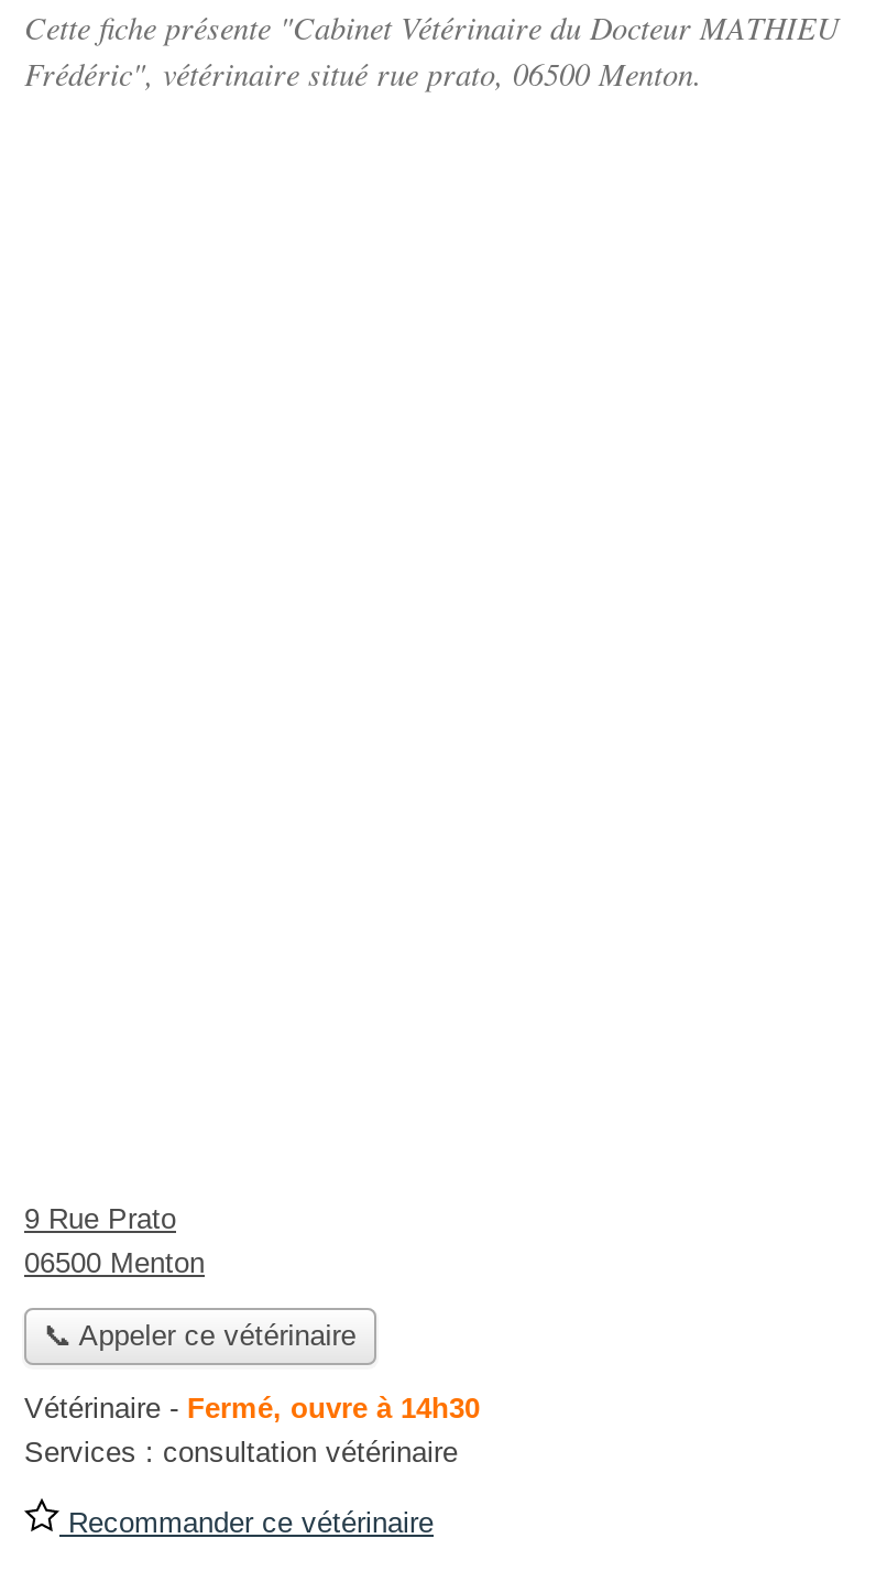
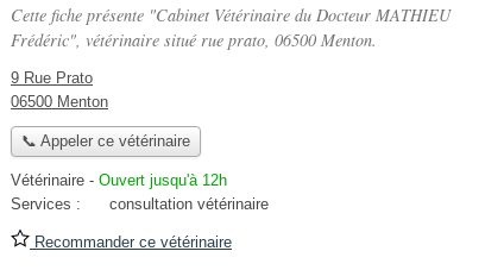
[24,1392,480,1469] Vétérinaire - Fermé, ouvre à 14h30 | Services : consultation vétérinaire -> [11,172,269,213] Vétérinaire - Ouvert jusqu'à 12h | Services : | consultation vétérinaire

